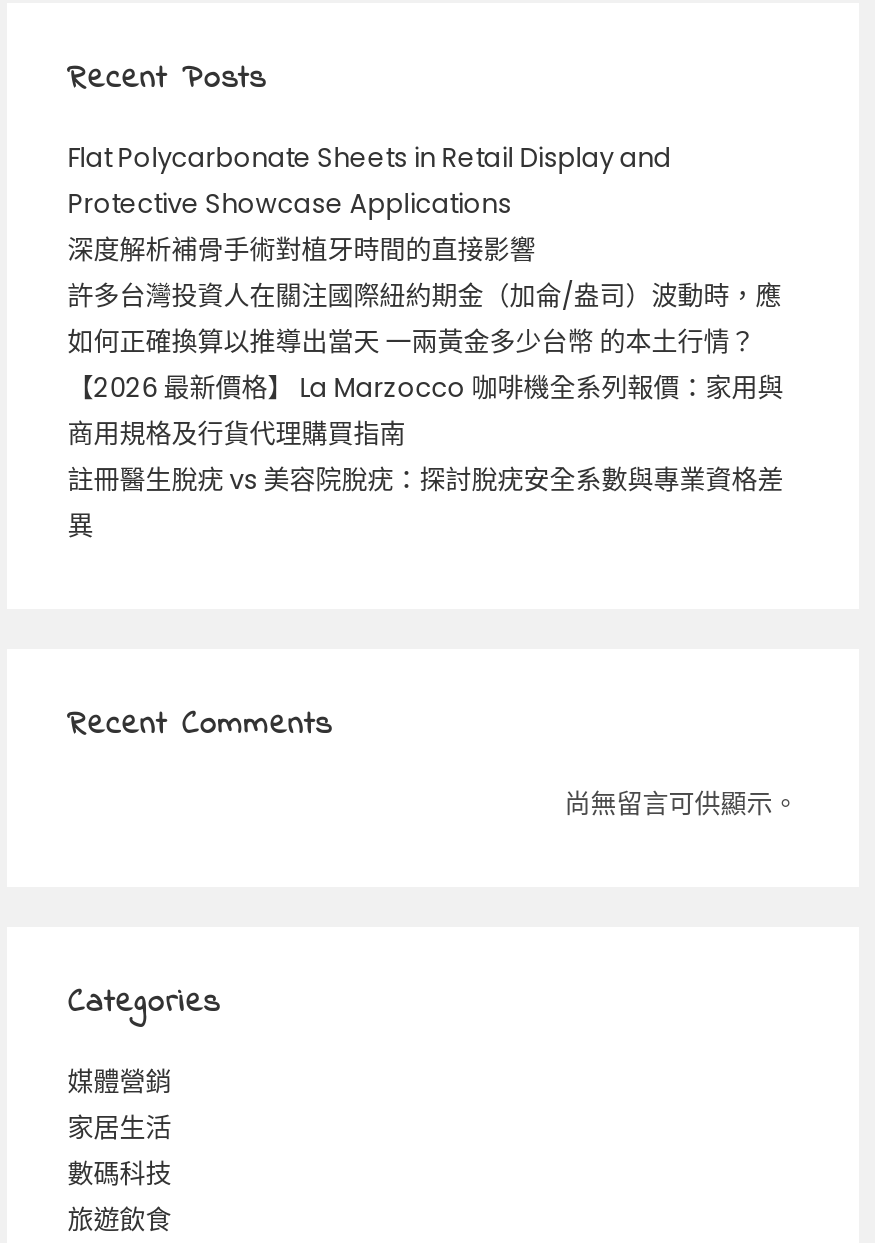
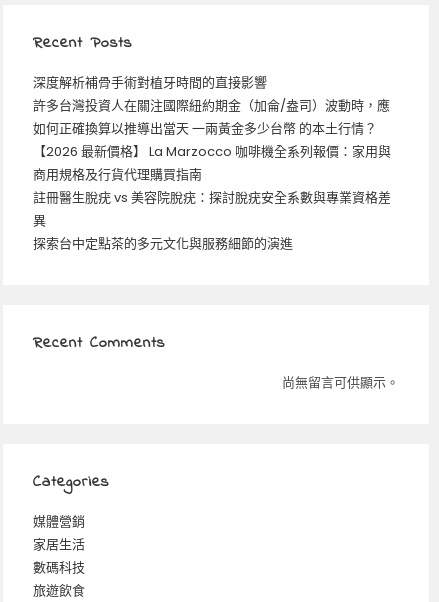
[67,139,671,223] Flat Polycarbonate Sheets in Retail Display and | Protective Showcase Applications -> none
moved [67,231,783,545] -> [33,73,391,230]: 深度解析補骨手術對植牙時間的直接影響 | 許多台灣投資人在關注國際紐約期金（加侖/盎司）波動時，應 | 如何正確換算以推導出當天 一兩黃金多少台幣 的本土行情？ | 【2026 最新價格】 La Marzocco 咖啡機全系列報價：家用與 | 商用規格及行貨代理購買指南 | 註冊醫生脫疣 vs 美容院脫疣：探討脫疣安全系數與專業資格差 | 異
none -> [33,234,293,253] 探索台中定點茶的多元文化與服務細節的演進

